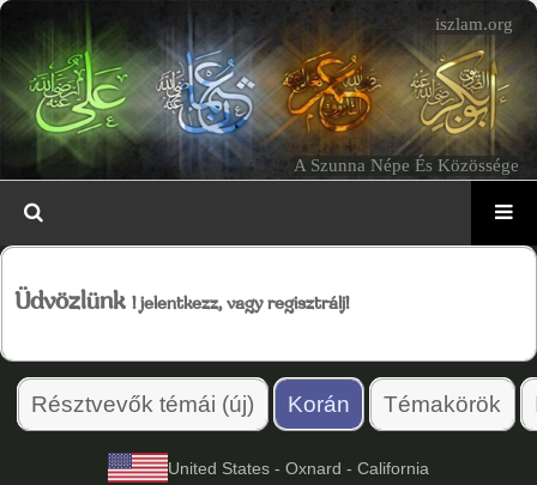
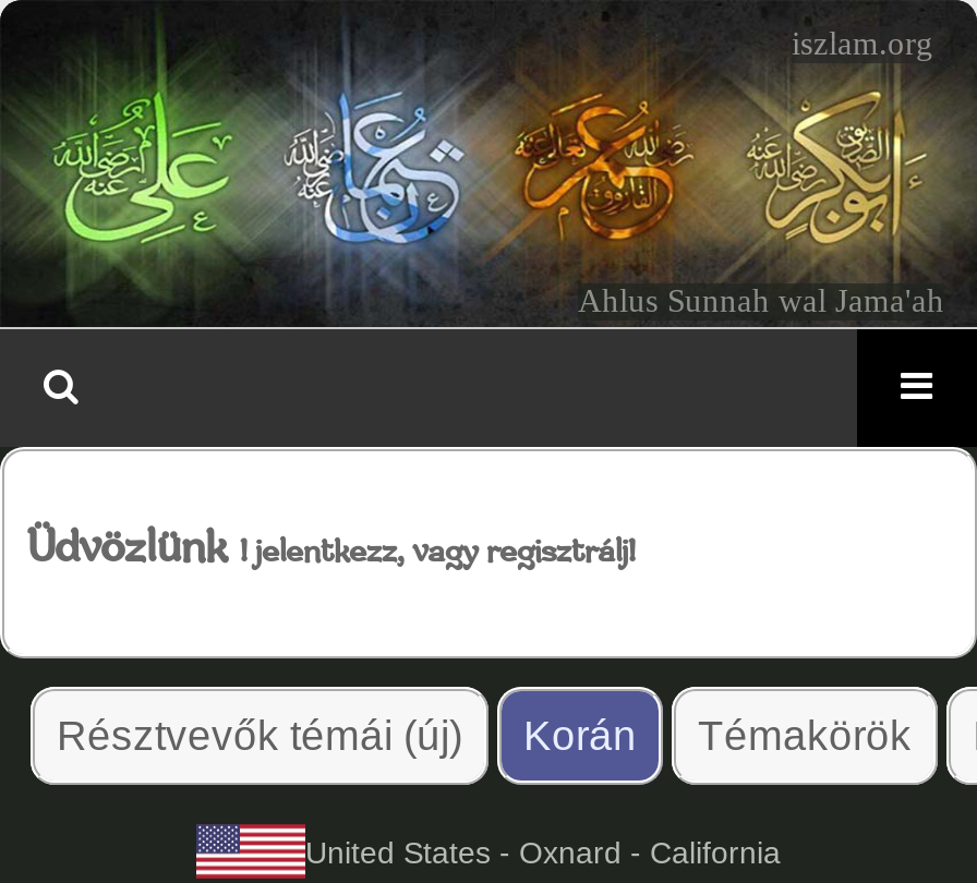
[294,156,519,175] A Szunna Népe És Közössége -> [578,283,944,318] Ahlus Sunnah wal Jama'ah

